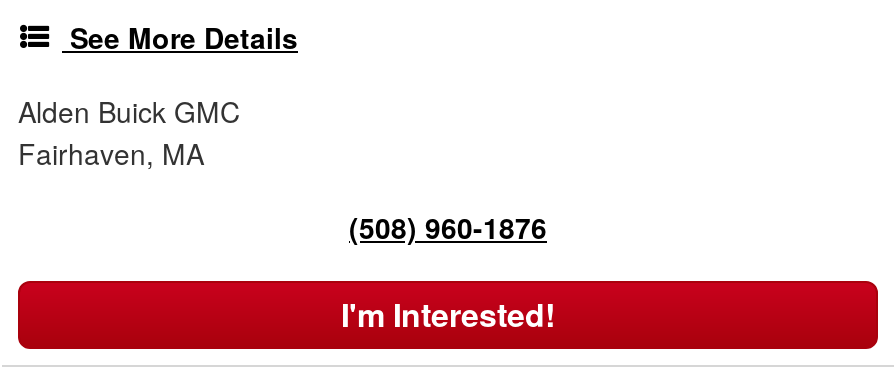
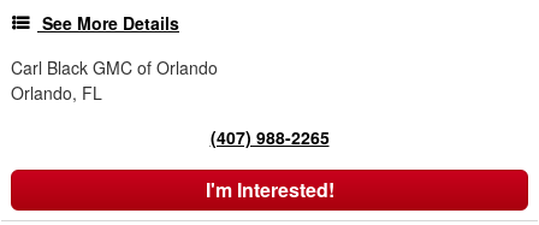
[18,91,240,173] Alden Buick GMC | Fairhaven, MA -> [11,56,218,105] Carl Black GMC of Orlando | Orlando, FL
[349,207,547,247] (508) 960-1876 -> [210,125,329,150] (407) 988-2265

